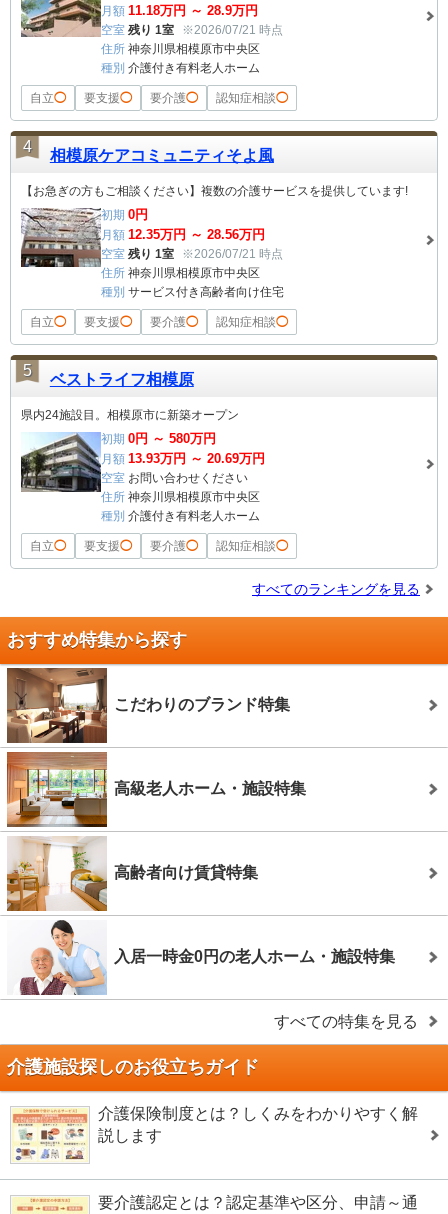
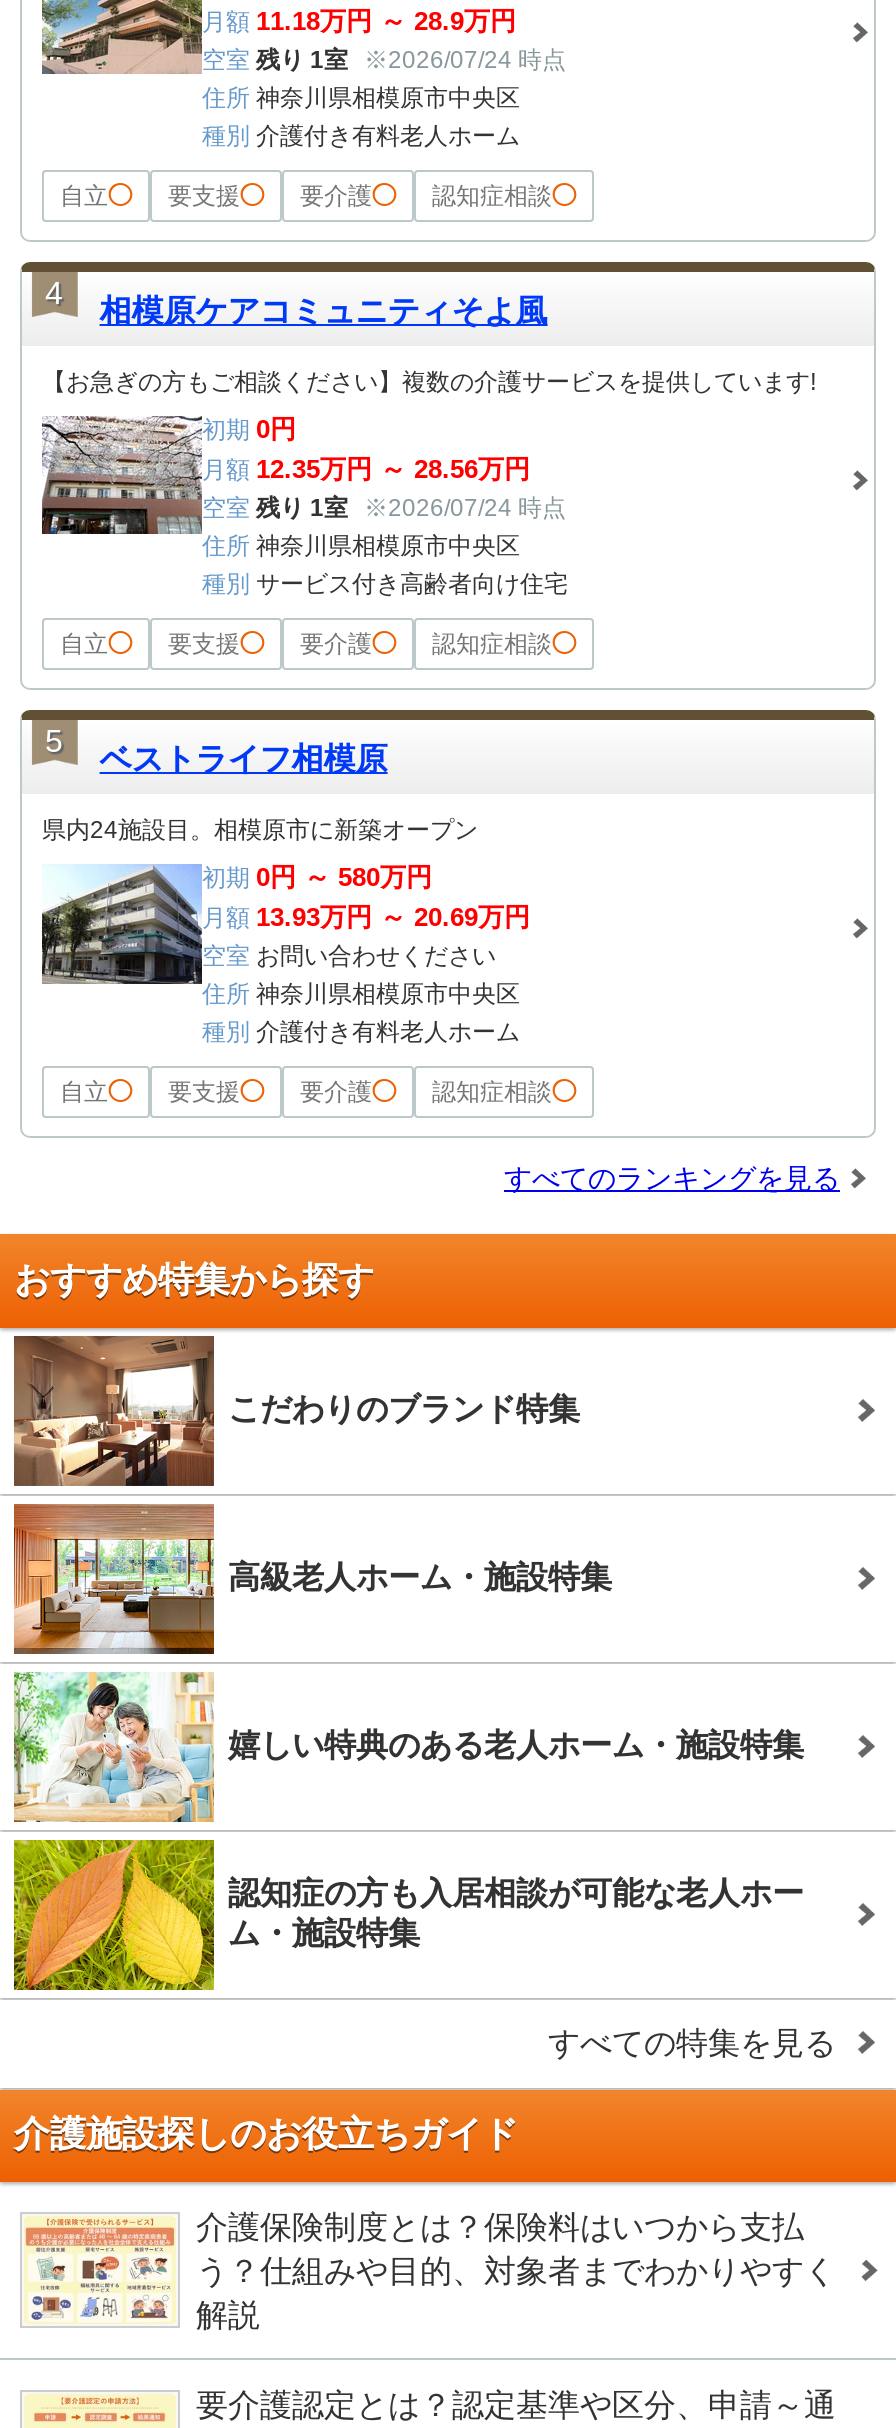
[101,23,283,37] 空室 残り 1室 ※2026/07/21 時点 -> [202,45,566,73] 空室 残り 1室 ※2026/07/24 時点
[101,247,283,261] 空室 残り 1室 ※2026/07/21 時点 -> [202,493,566,521] 空室 残り 1室 ※2026/07/24 時点
[7,836,258,911] [image] | 高齢者向け賃貸特集 -> [14,1672,804,1824] [image] | 嬉しい特典のある老人ホーム・施設特集
[7,919,395,996] [image] | 入居一時金0円の老人ホーム・施設特集 -> [12,1838,804,1992] [image] | 認知症の方も入居相談が可能な老人ホー | ム・施設特集
[98,1105,418,1144] 介護保険制度とは？しくみをわかりやすく解 | 説します -> [196,2210,836,2332] 介護保険制度とは？保険料はいつから支払 | う？仕組みや目的、対象者までわかりやすく | 解説

